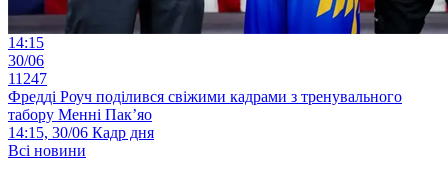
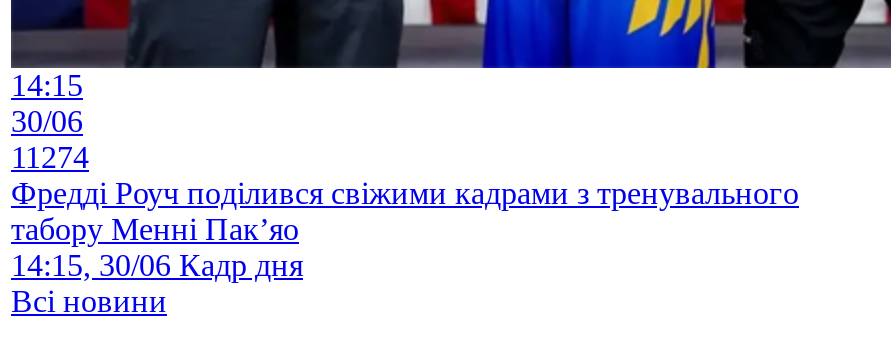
[8,70,47,87] 11247 -> [11,141,89,175] 11274

